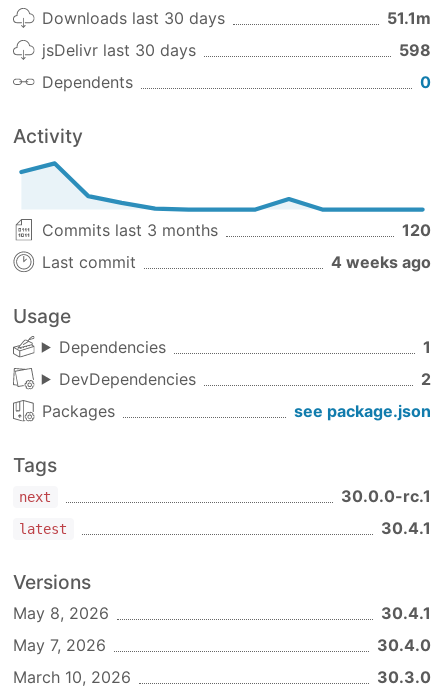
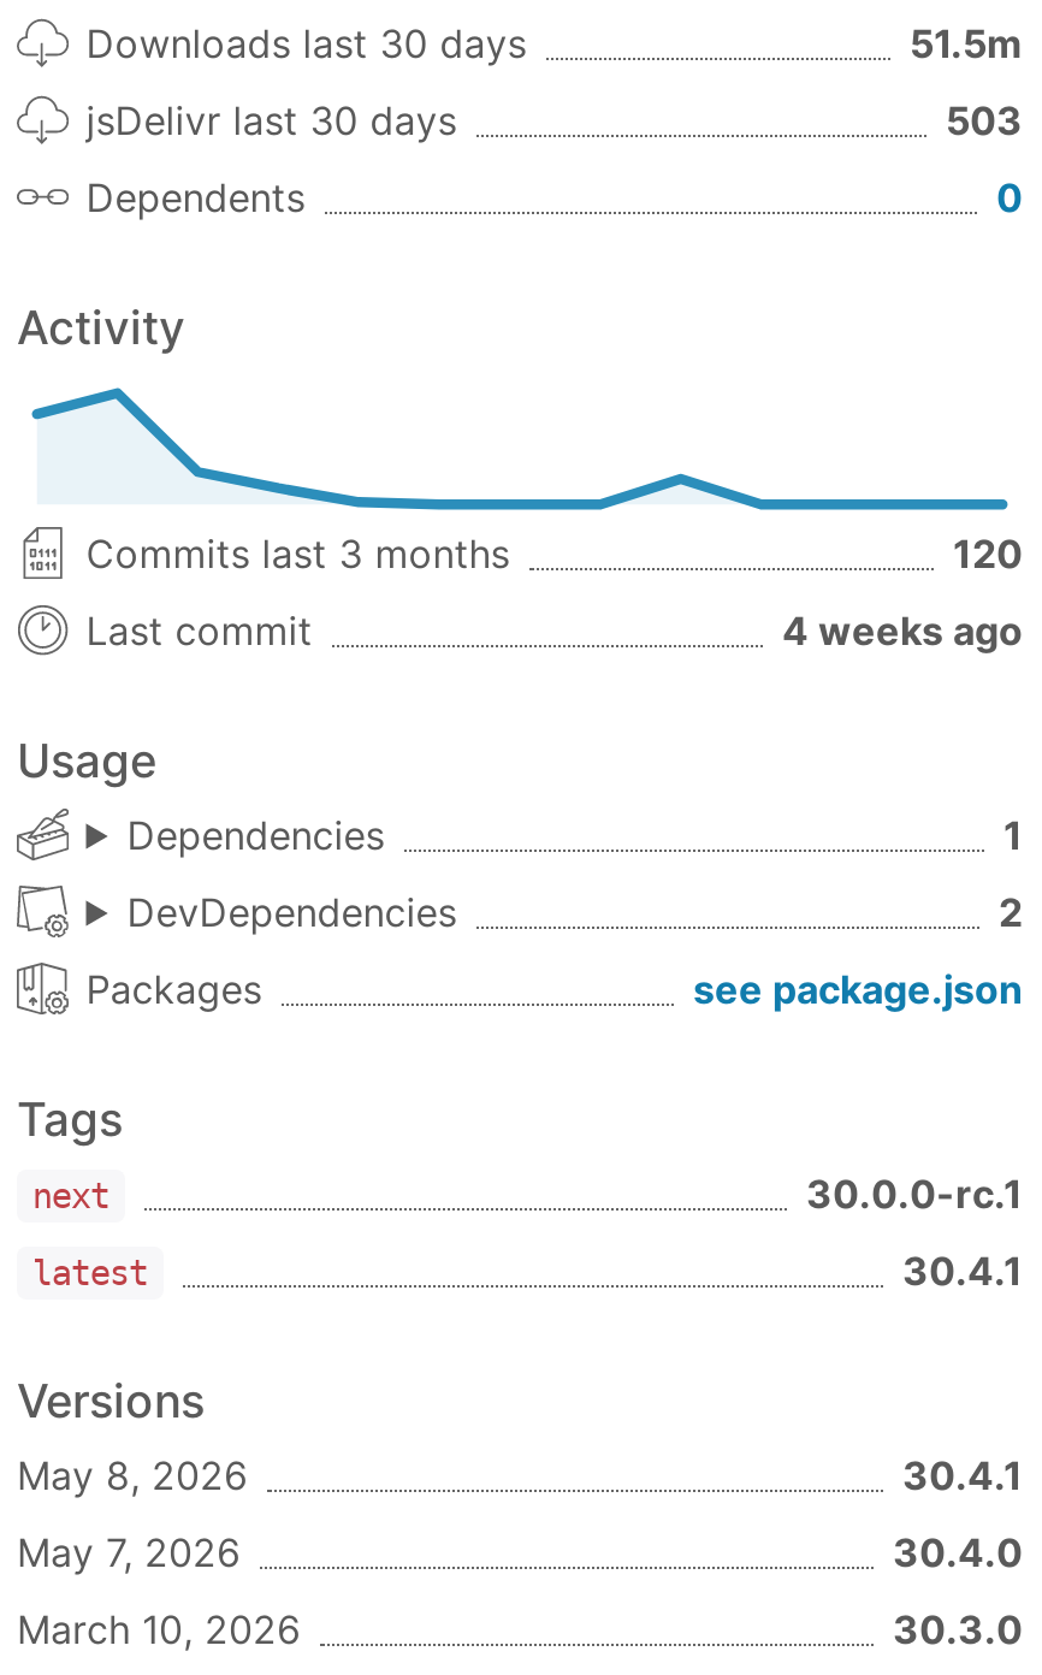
[387,8,431,28] 51.1m -> [910,19,1023,68] 51.5m
[399,40,431,60] 598 -> [946,97,1023,145] 503

